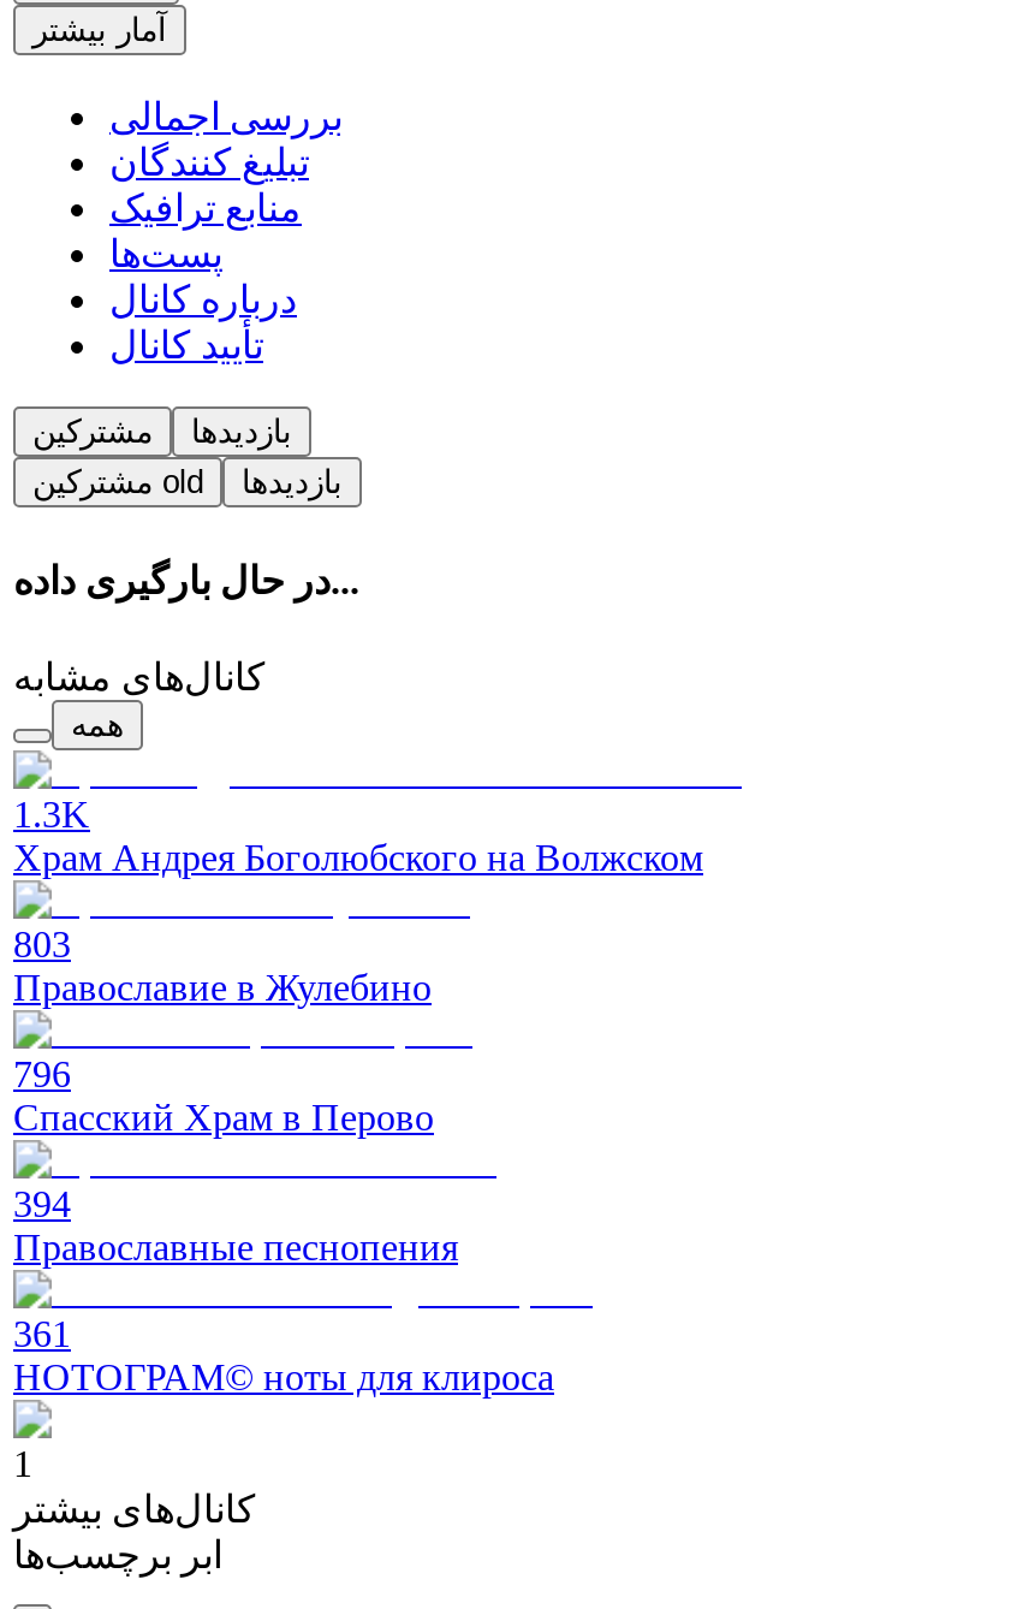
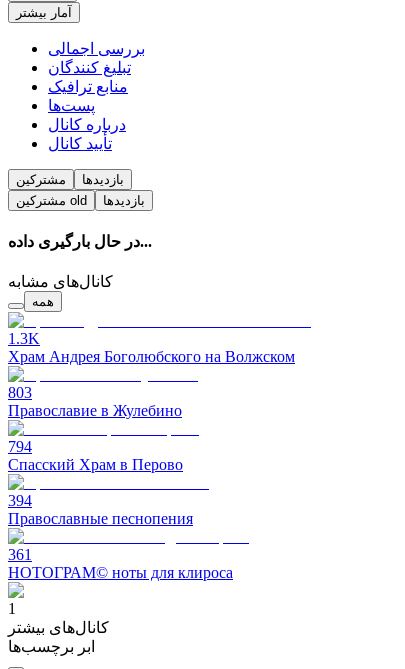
[13,1054,71,1095] 796 -> [8,438,32,455] 794

